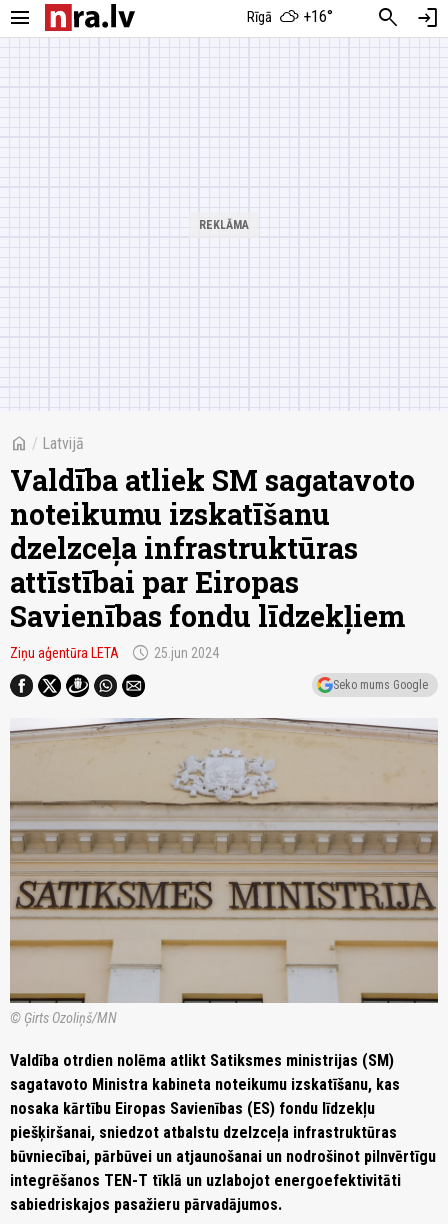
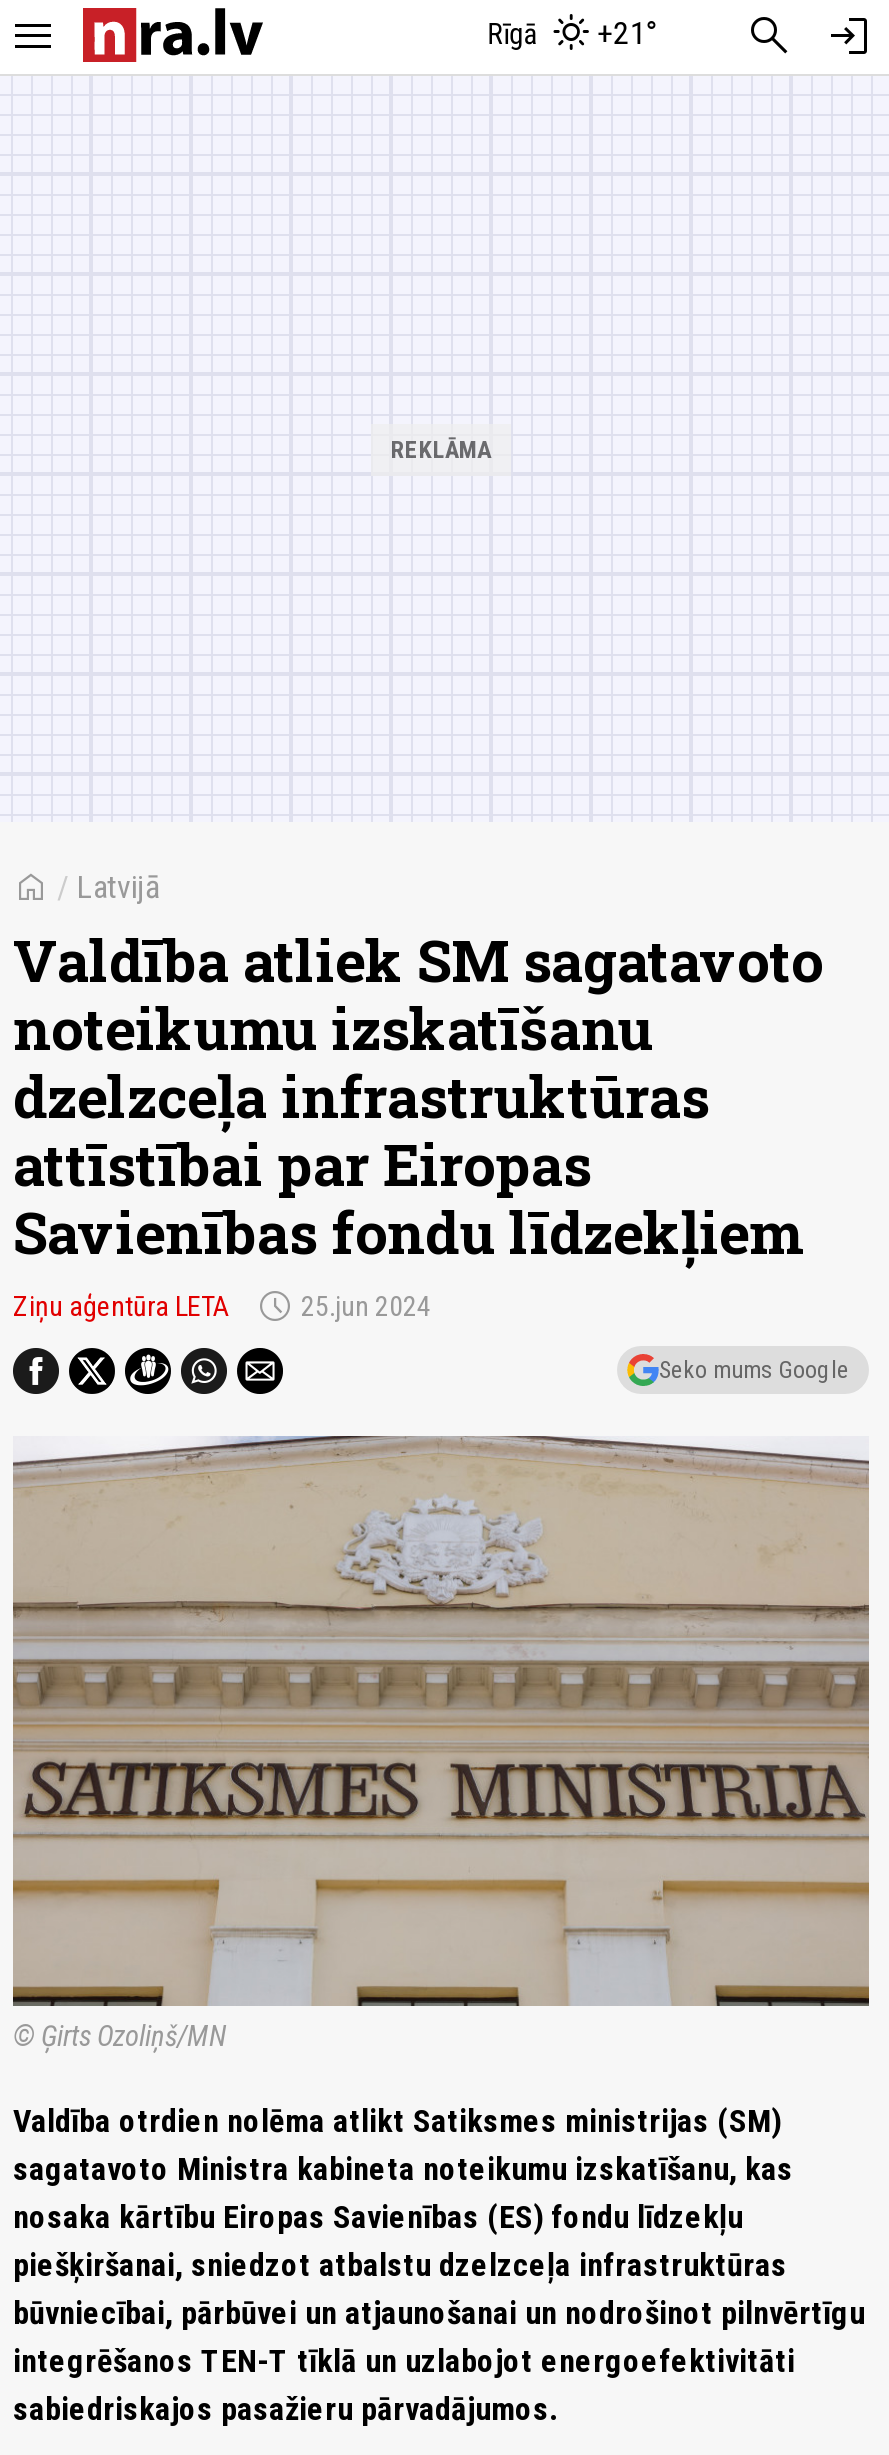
[247,7,333,26] Rīgā +16° -> [487,14,657,52] Rīgā +21°

